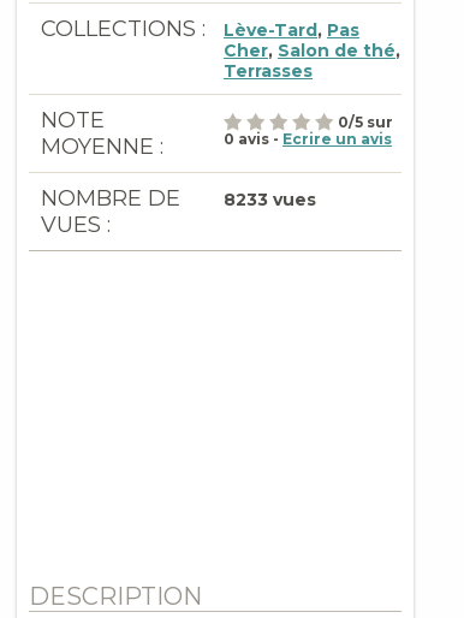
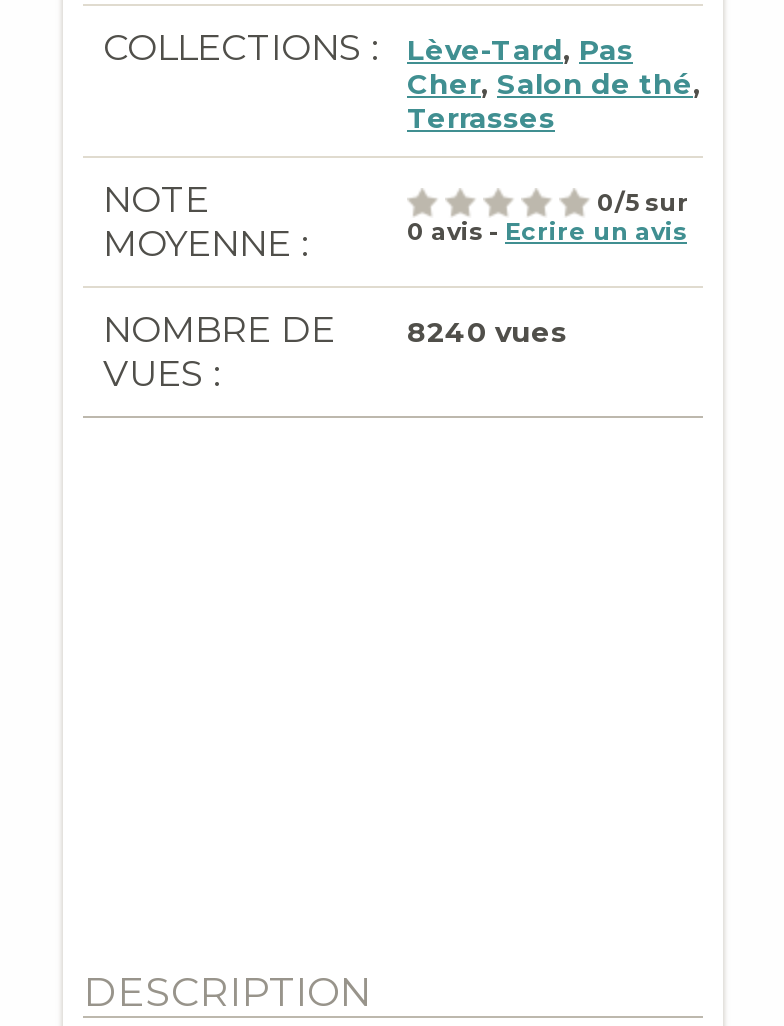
[41,185,316,212] NOMBRE DE 8233 vues -> [103,308,567,352] NOMBRE DE 8240 vues

